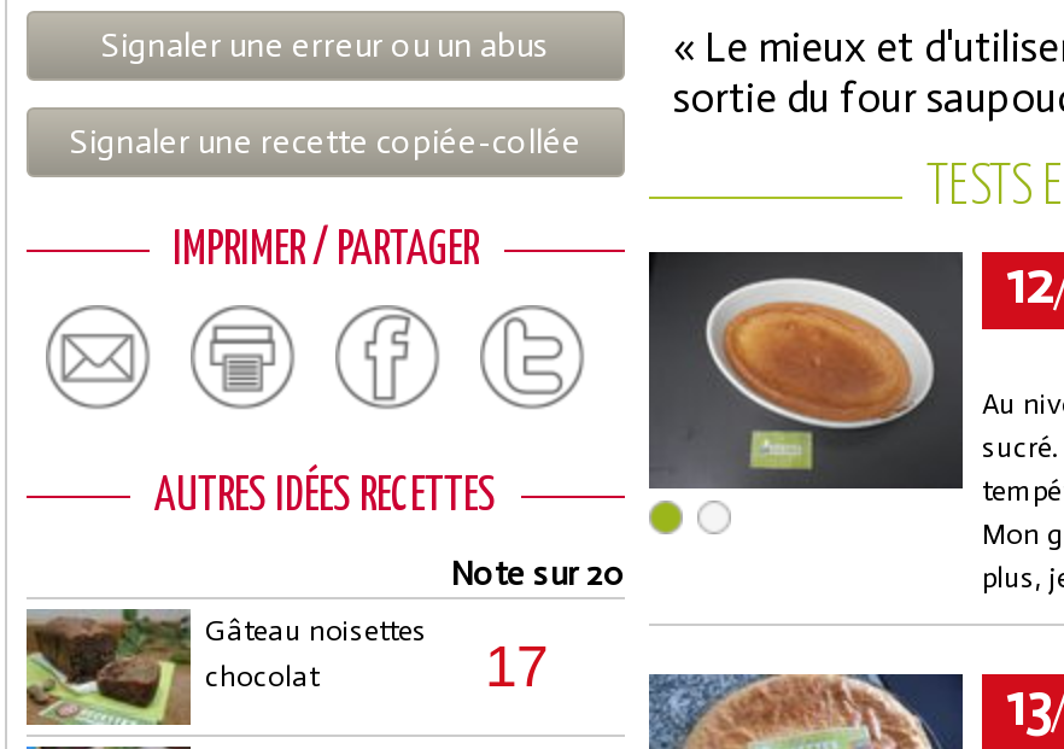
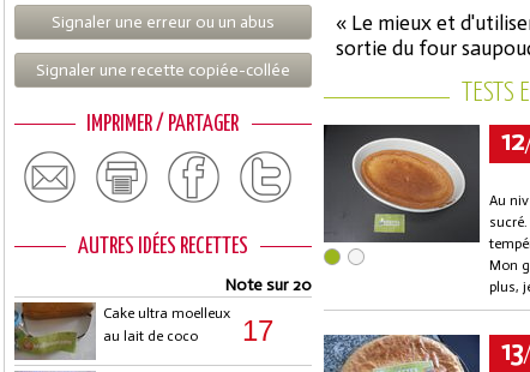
[24,607,427,725] [image] | Gâteau noisettes | chocolat -> [13,301,230,360] [image] | Cake ultra moelleux | au lait de coco

